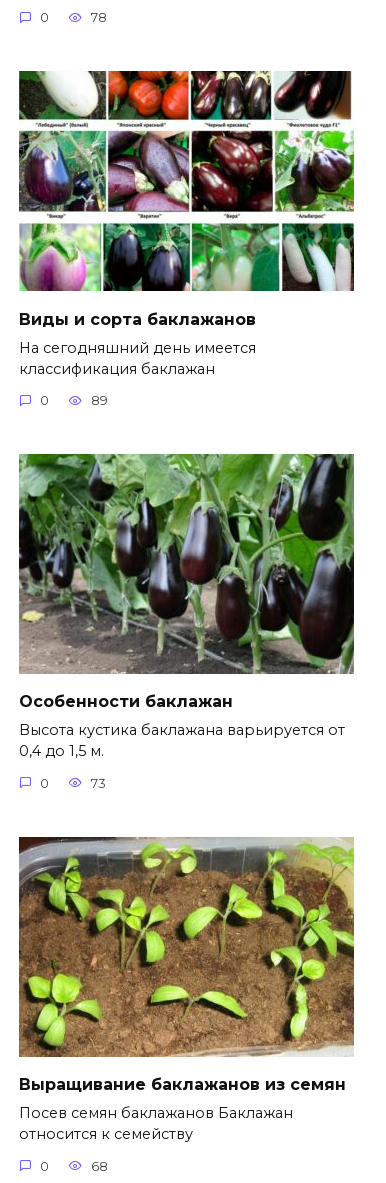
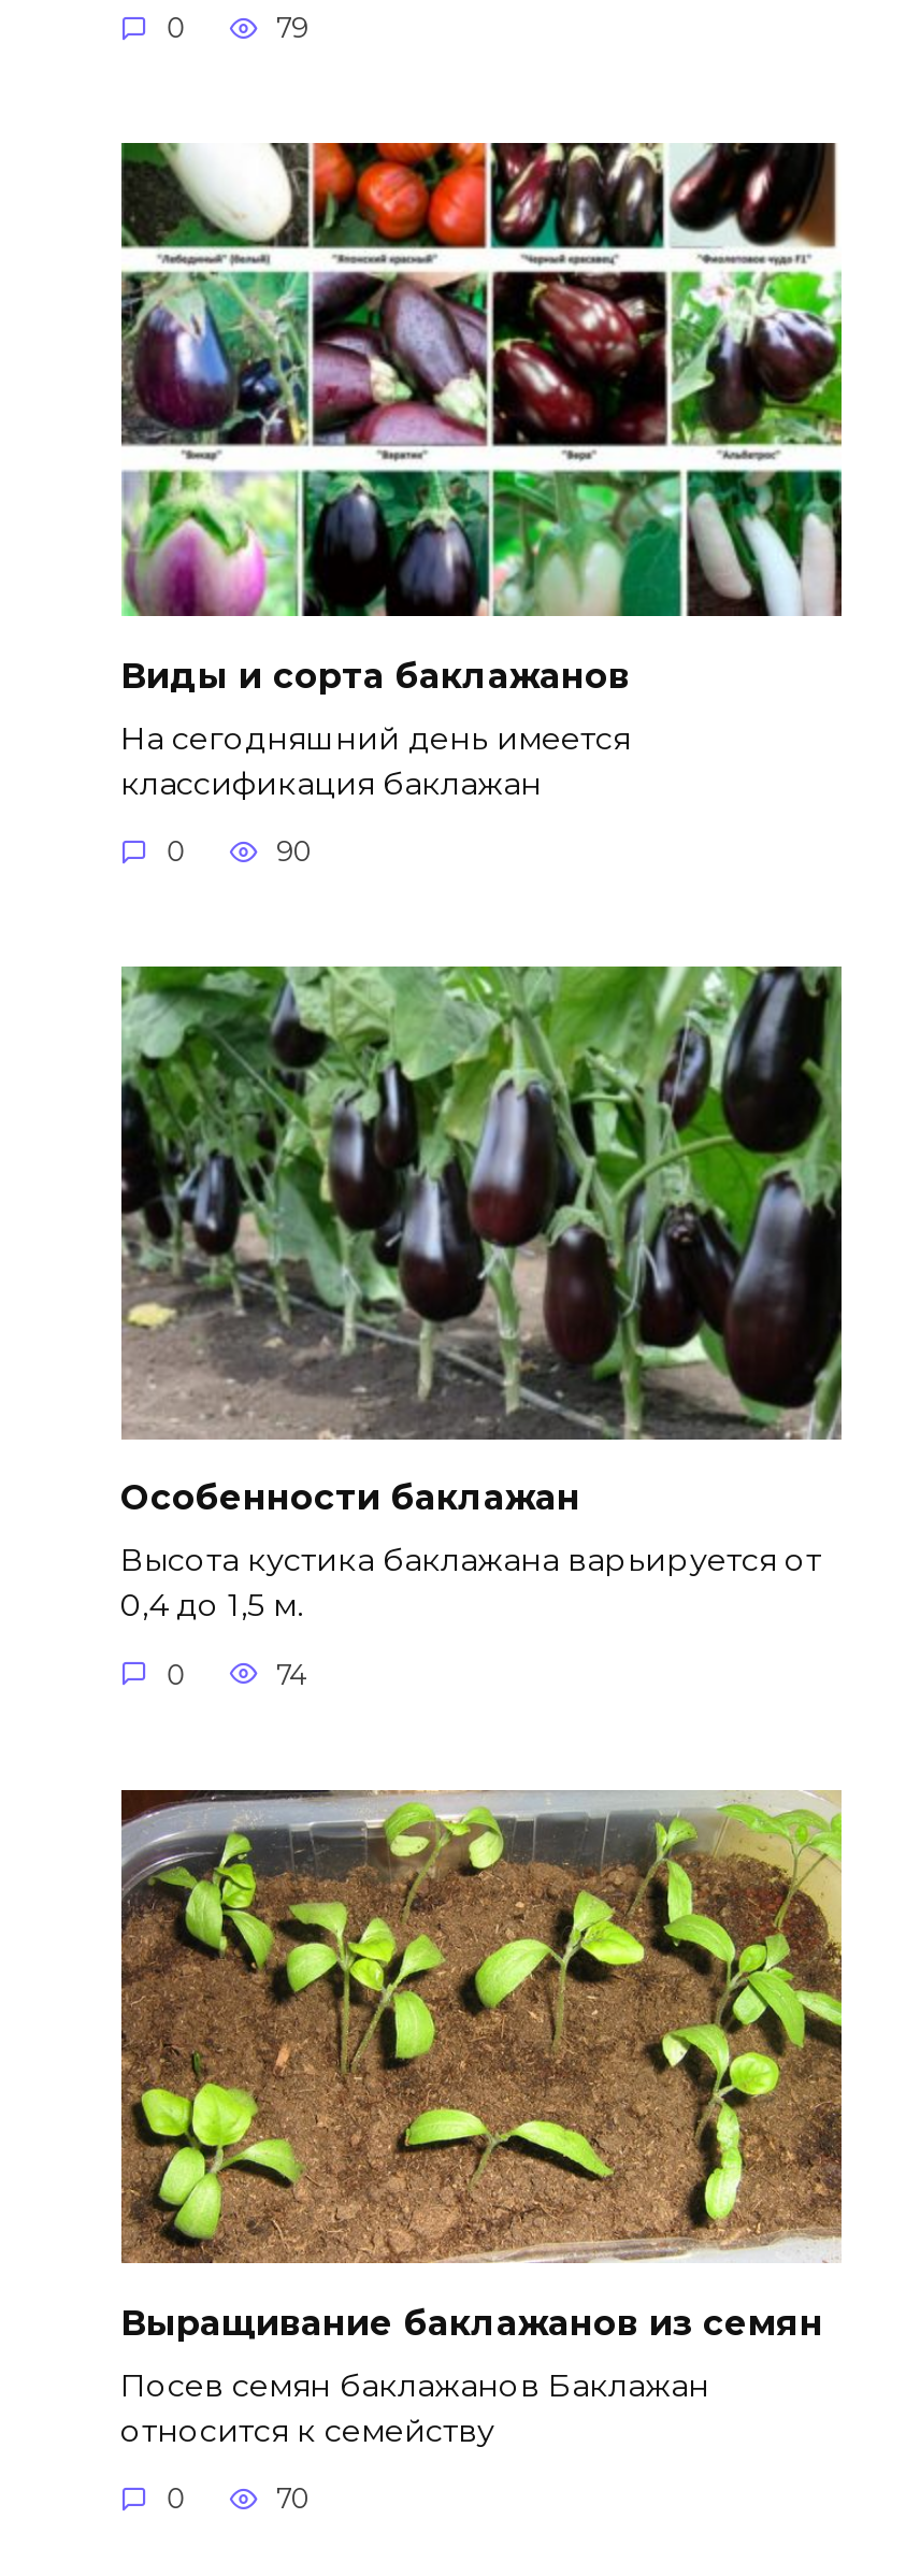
[91,10,107,25] 78 -> [276,12,308,45] 79
[91,393,108,408] 89 -> [276,835,313,868] 90
[91,776,106,791] 73 -> [276,1658,306,1691] 74
[91,1158,108,1173] 68 -> [276,2482,311,2515] 70

